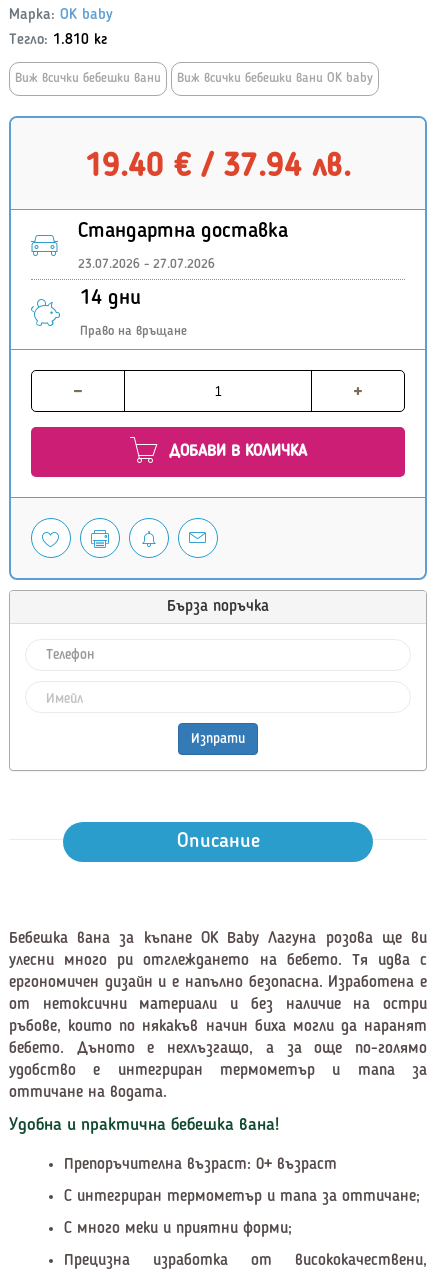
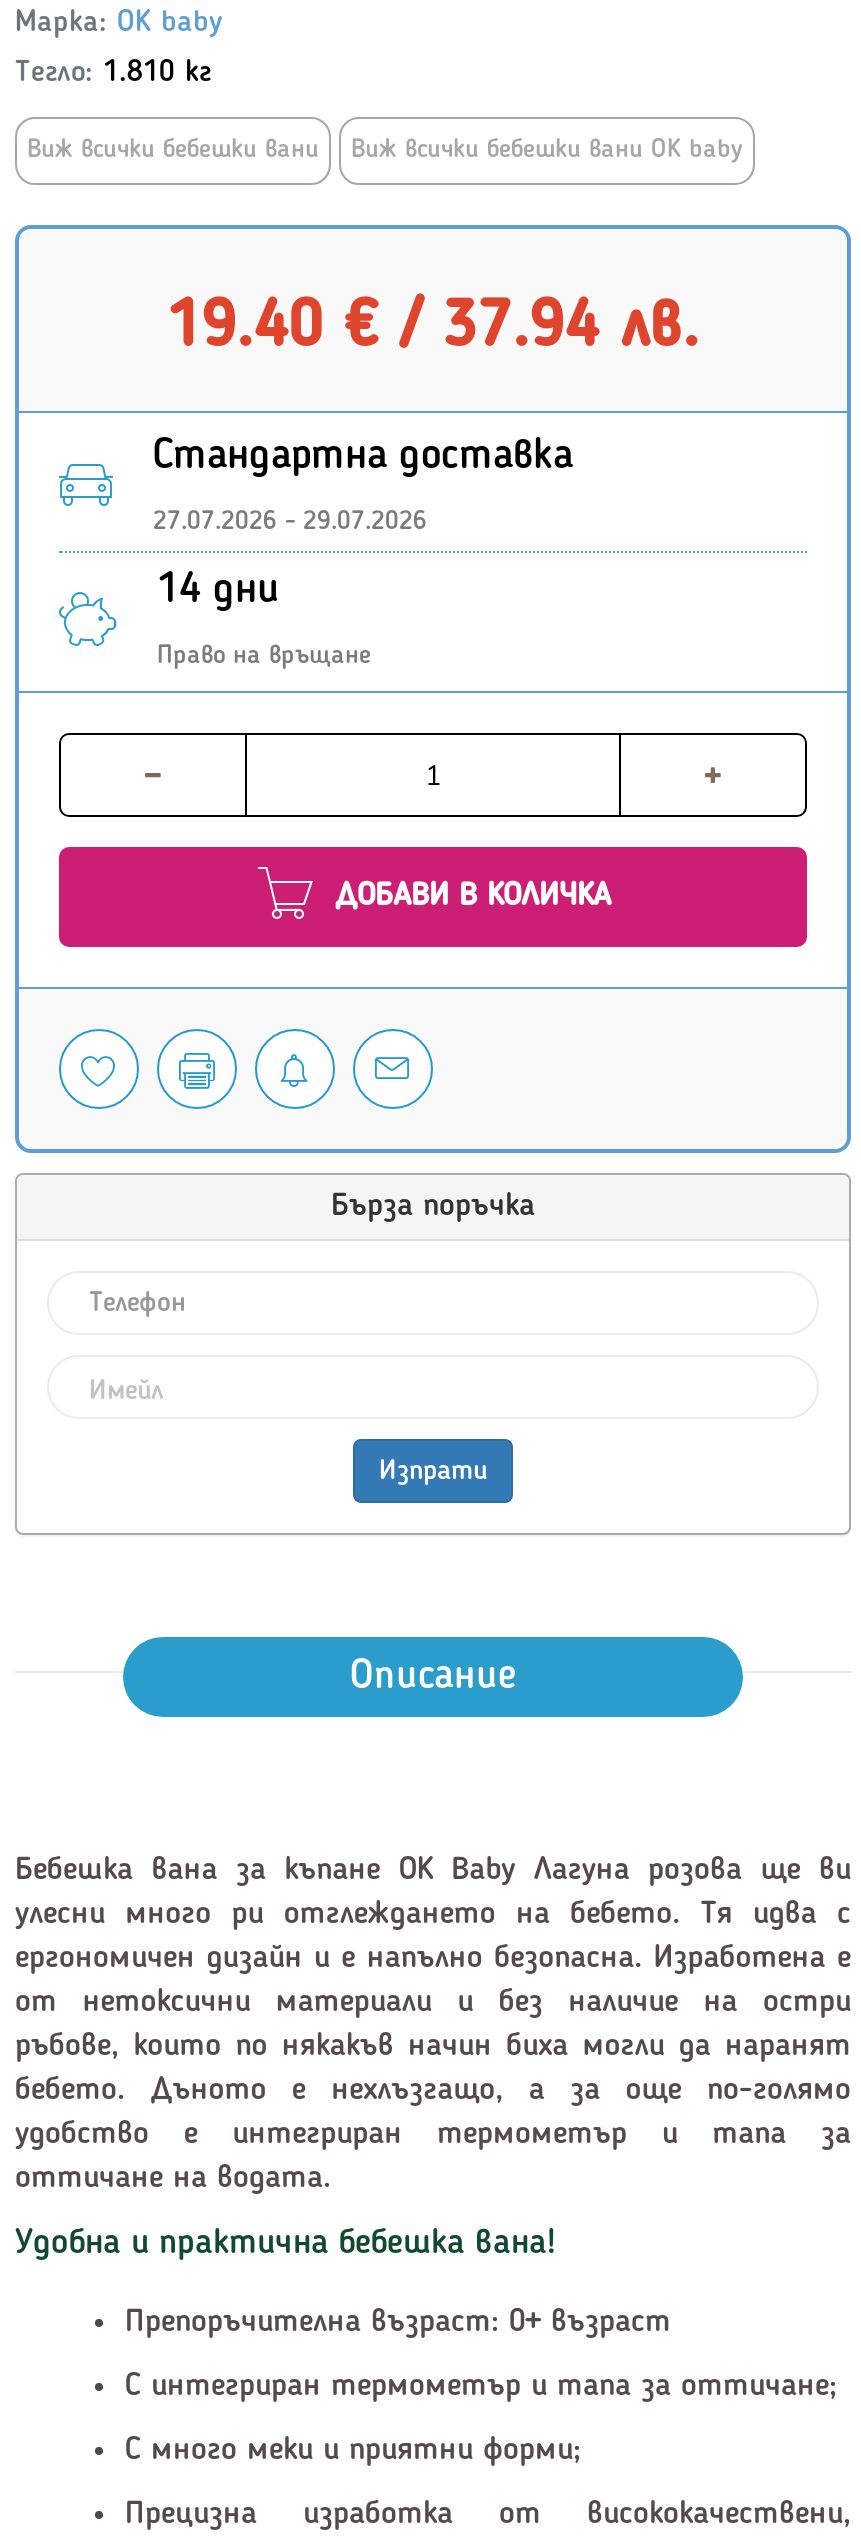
[78,258,215,271] 23.07.2026 - 27.07.2026 -> [153,509,427,535] 27.07.2026 - 29.07.2026

